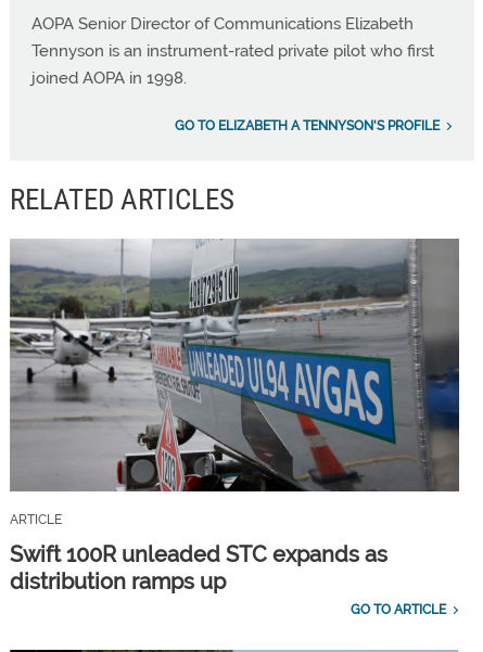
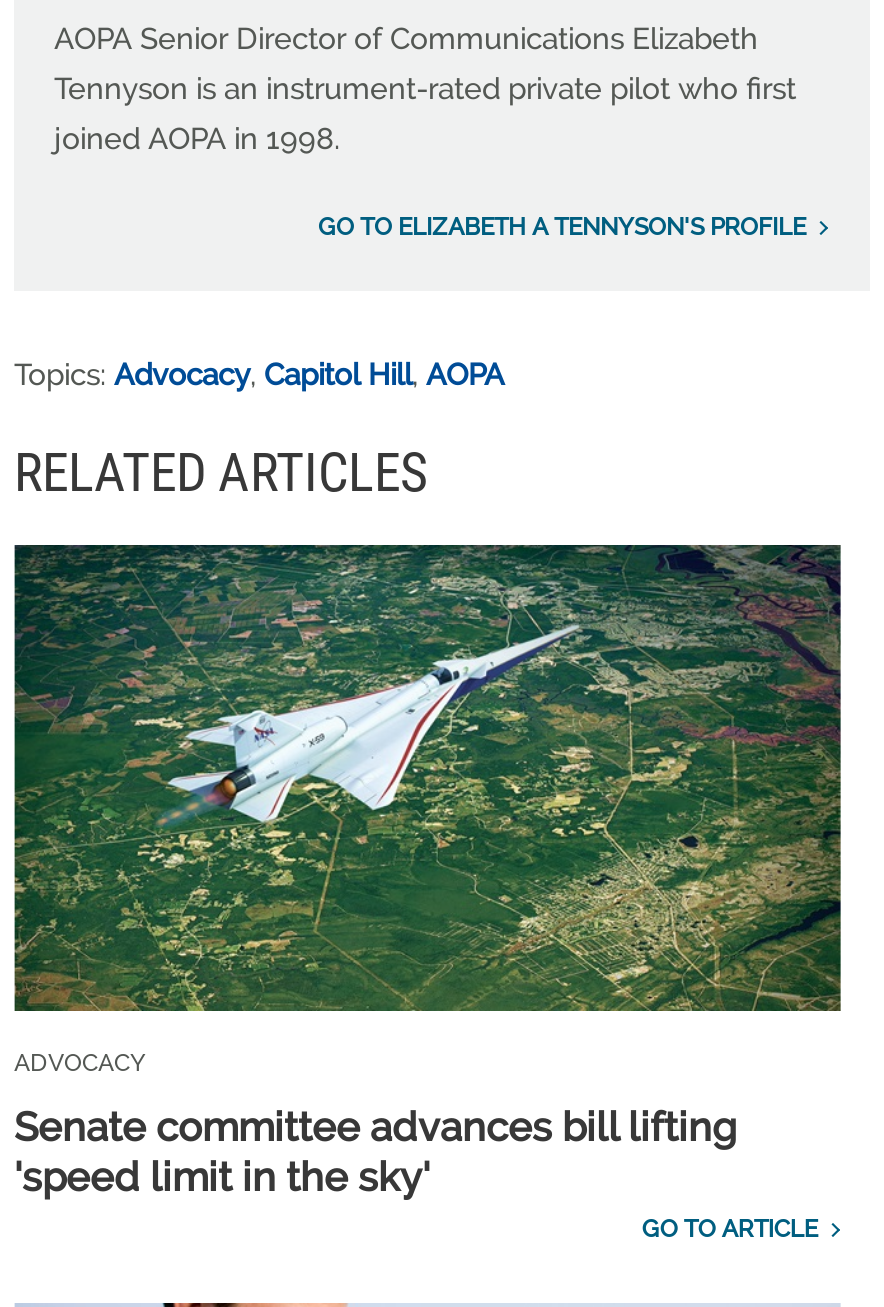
none -> [14,357,504,393] Topics: Advocacy, Capitol Hill, AOPA
[10,239,460,527] [image] | ARTICLE -> [12,543,842,1077] [image] | ADVOCACY
[10,541,387,594] Swift 100R unleaded STC expands as | distribution ramps up -> [14,1103,736,1201] Senate committee advances bill lifting | 'speed limit in the sky'

